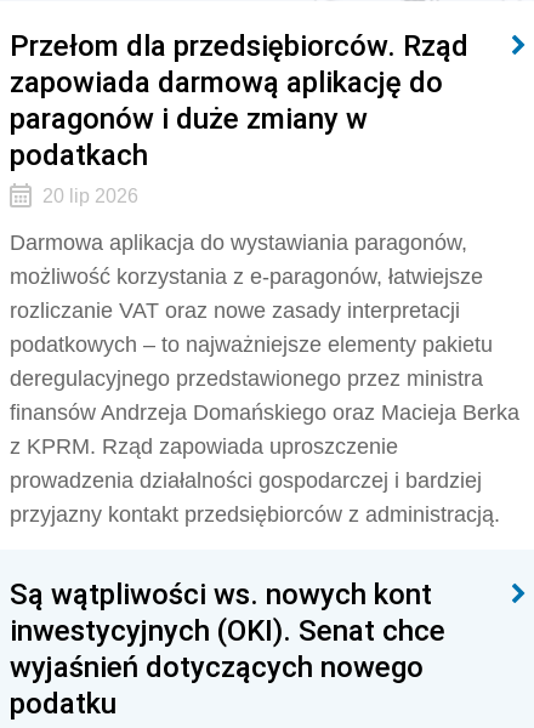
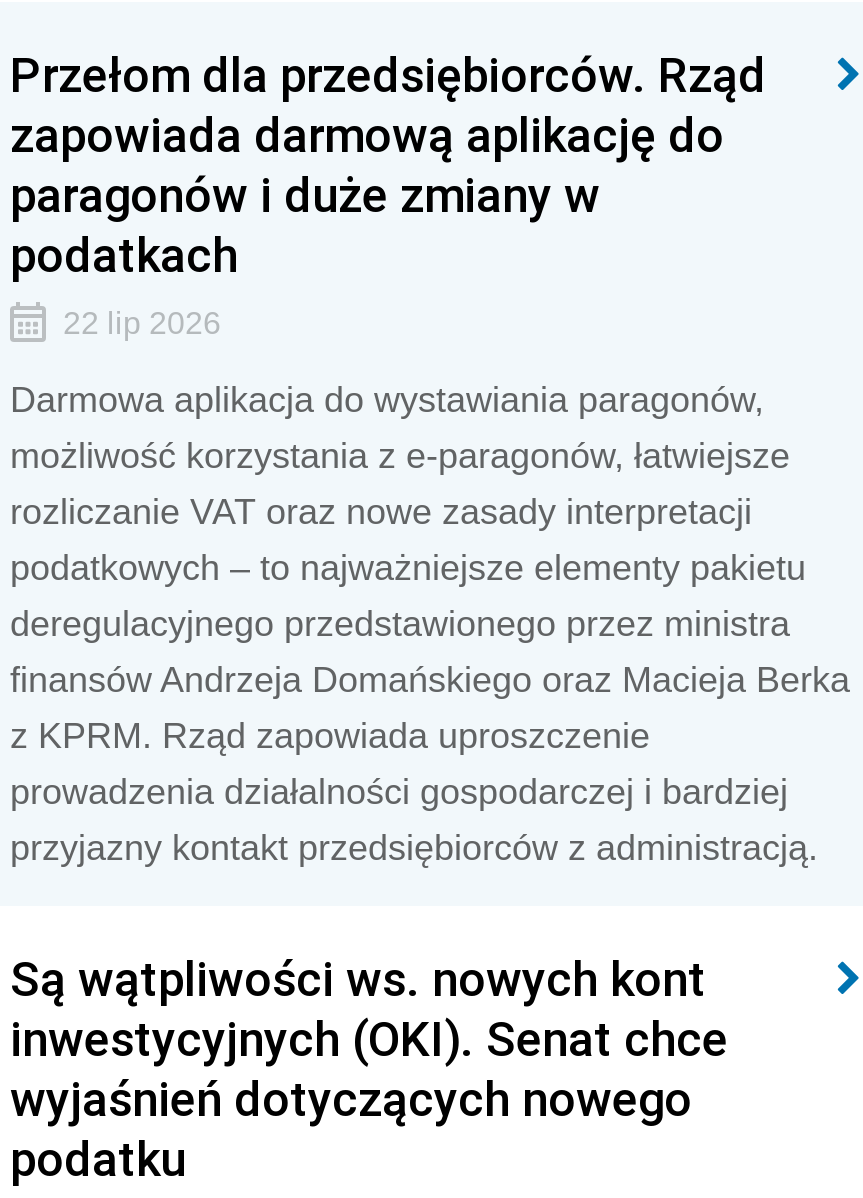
[42,186,138,206] 20 lip 2026 -> [63,306,221,340] 22 lip 2026

